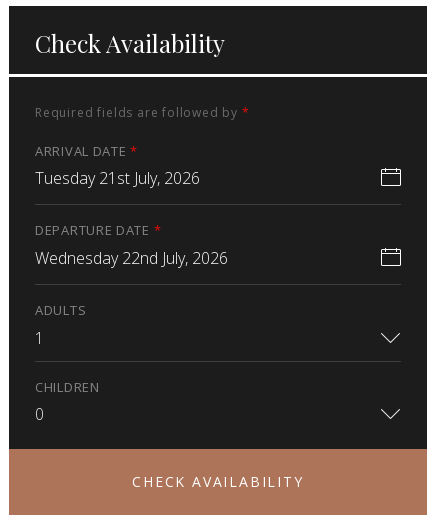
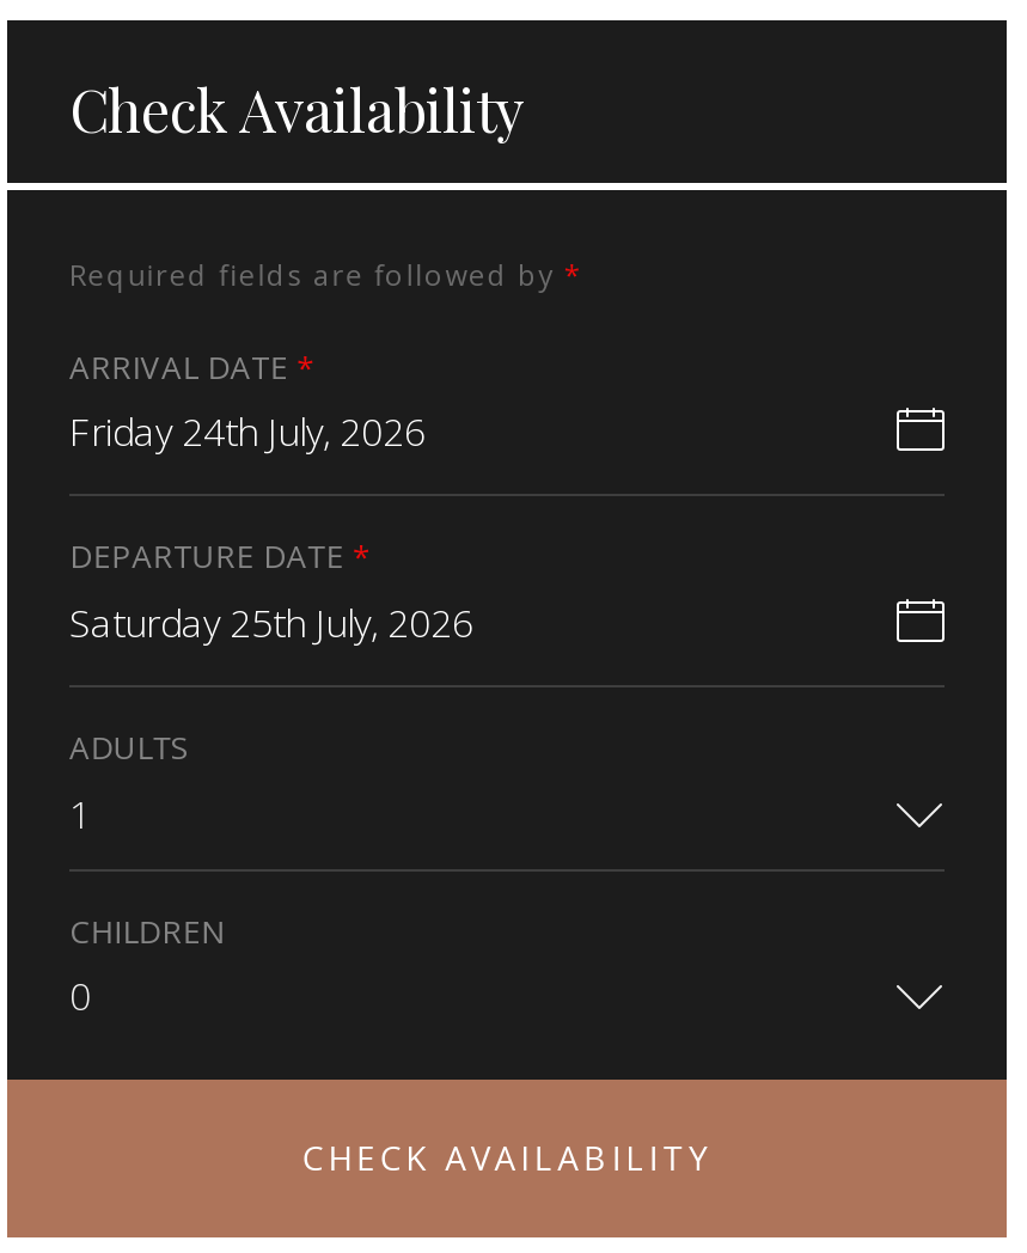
[35,167,200,189] Tuesday 21st July, 2026 -> [69,405,426,458] Friday 24th July, 2026
[35,247,228,269] Wednesday 22nd July, 2026 -> [69,596,473,649] Saturday 25th July, 2026

